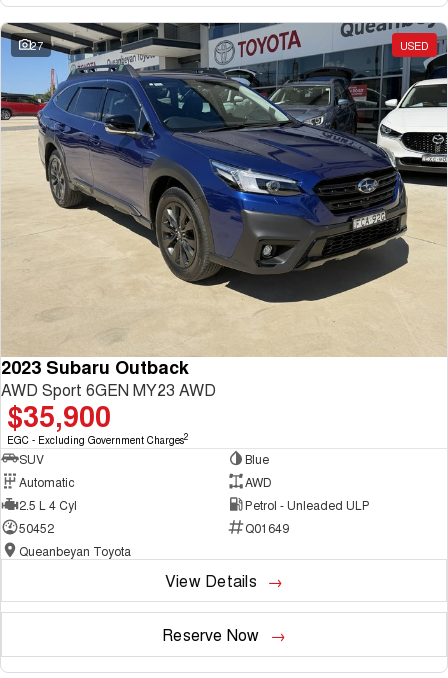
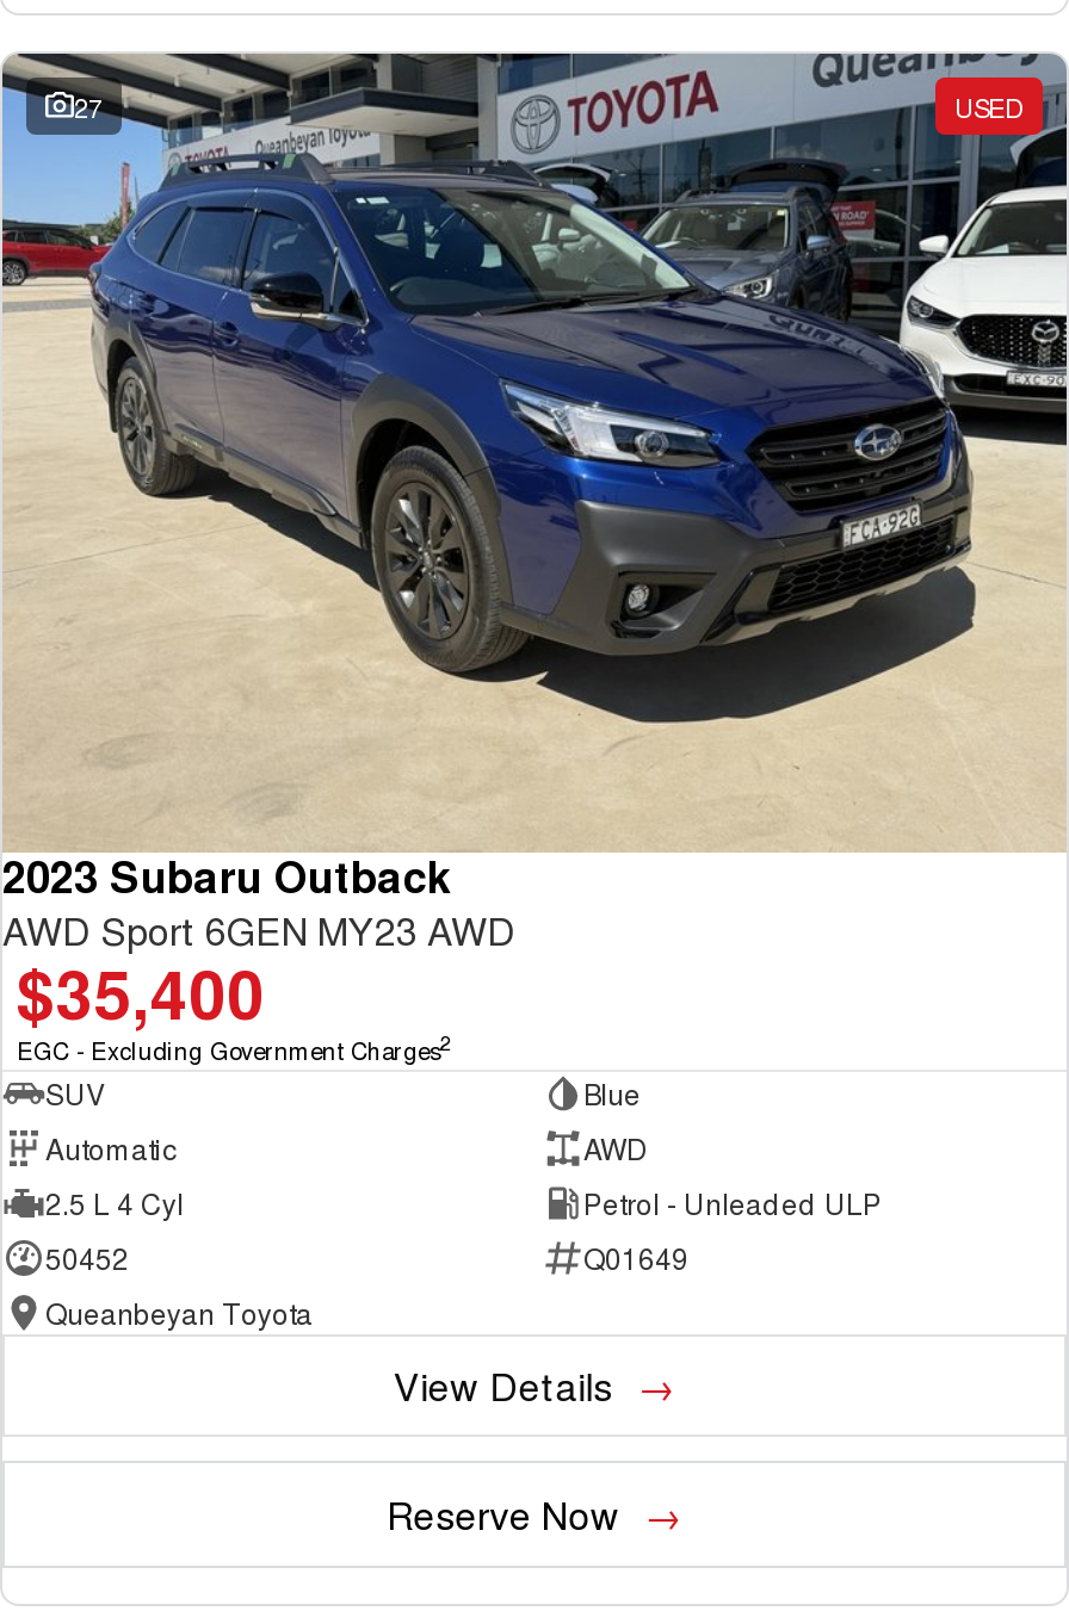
[7,395,111,436] $35,900 -> [17,943,265,1041] $35,400

